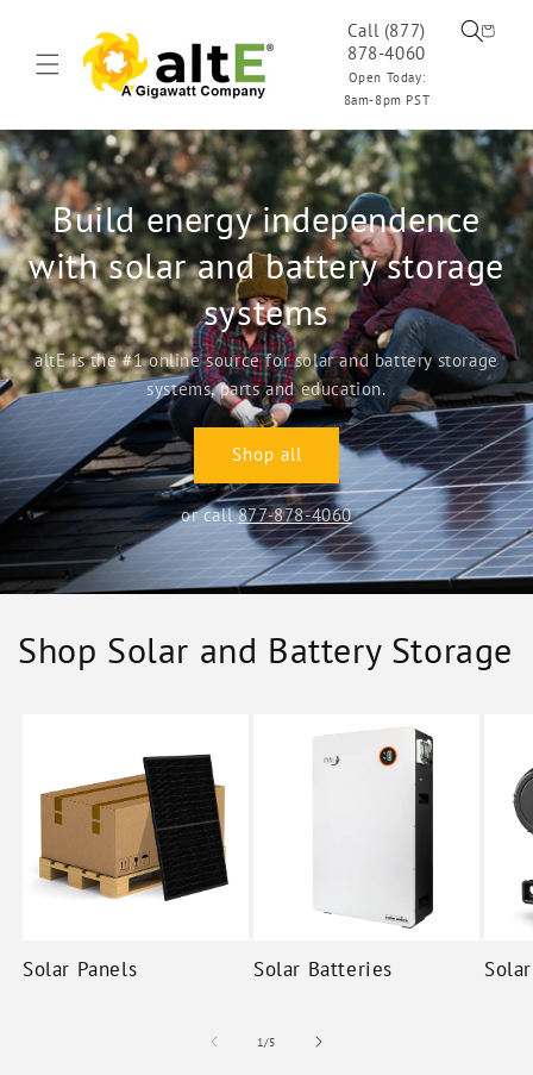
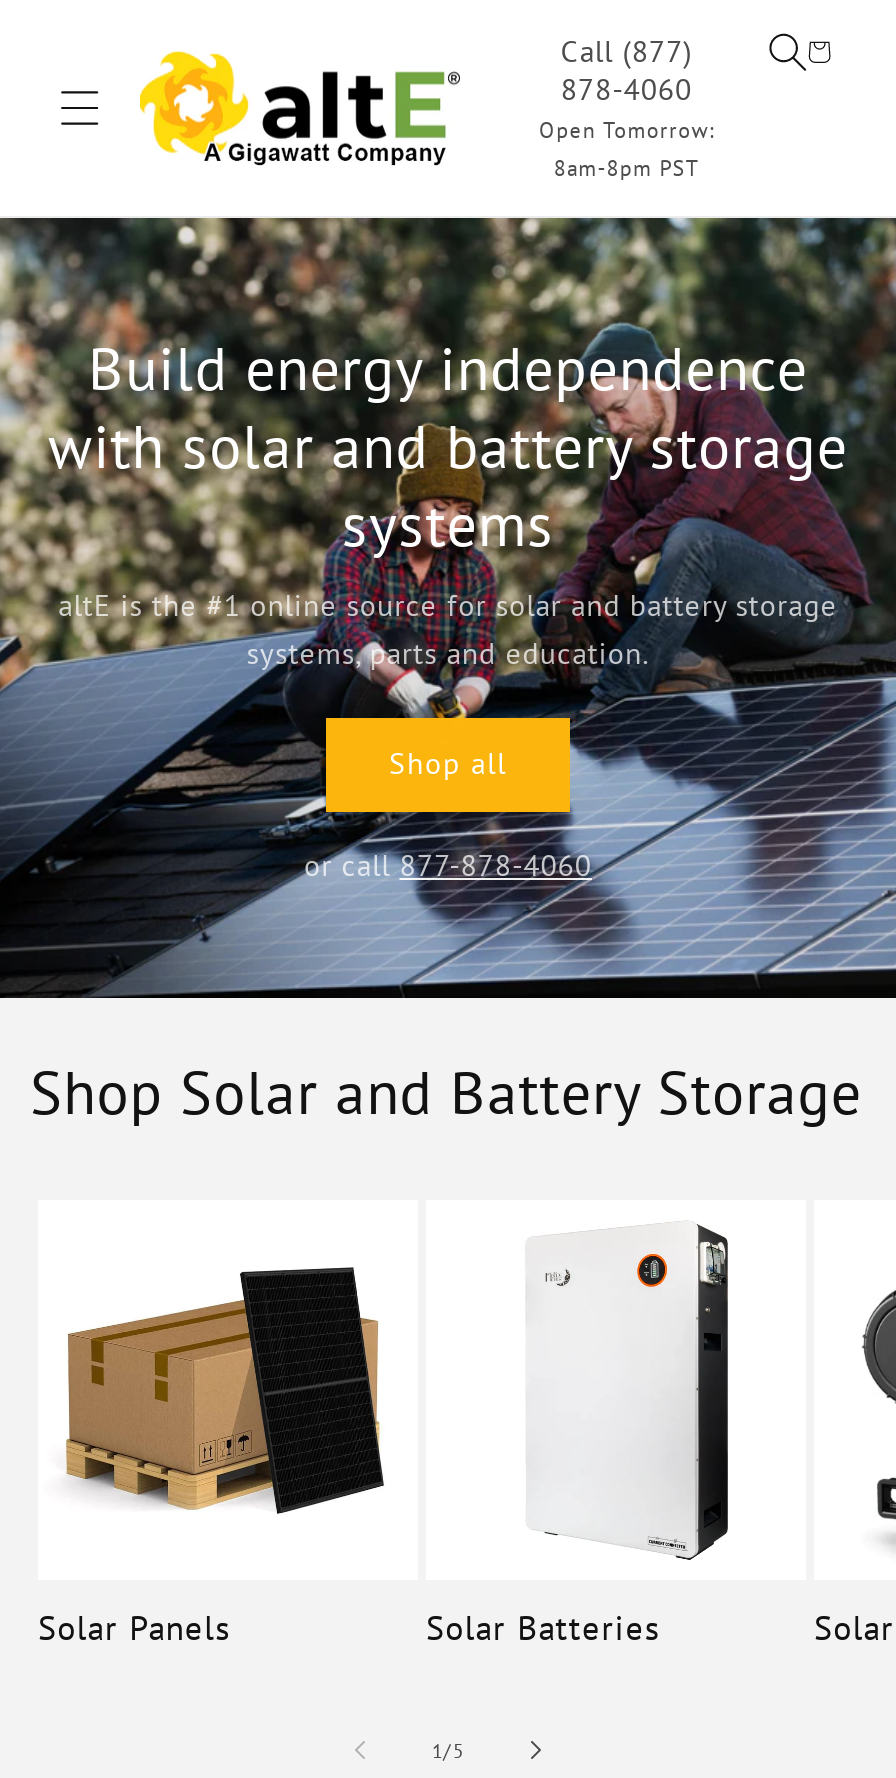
[348,69,425,86] Open Today: -> [539,116,714,144] Open Tomorrow:

